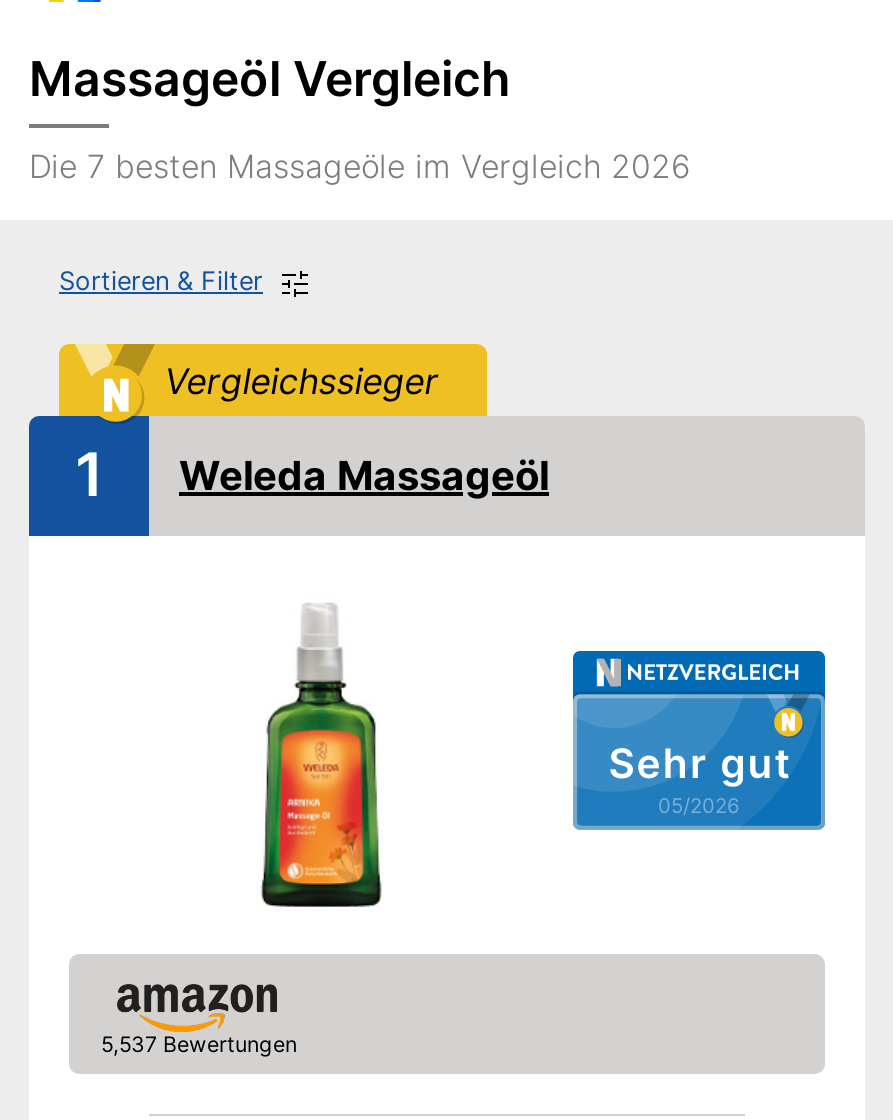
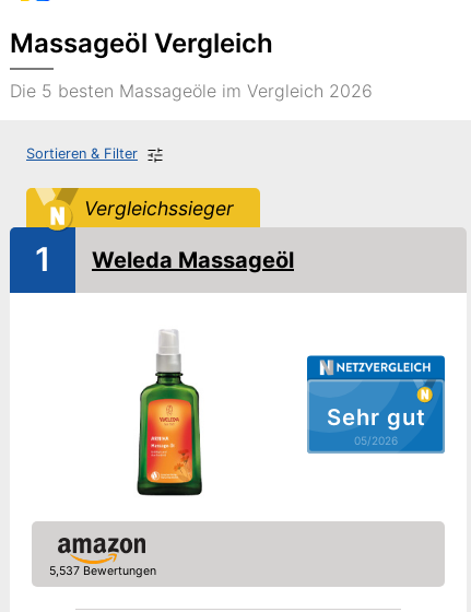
[29,146,691,186] Die 7 besten Massageöle im Vergleich 2026 -> [10,80,373,102] Die 5 besten Massageöle im Vergleich 2026

